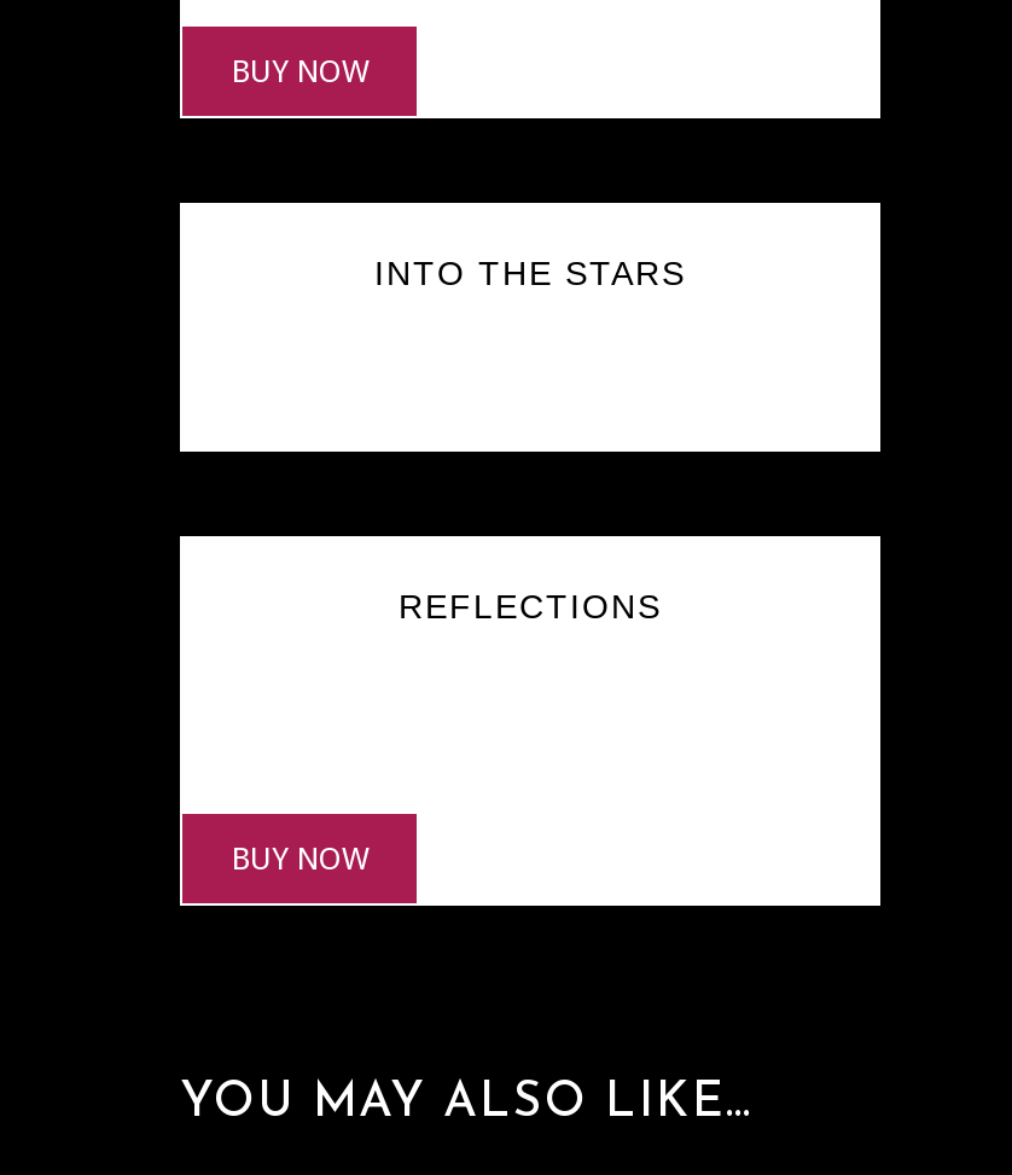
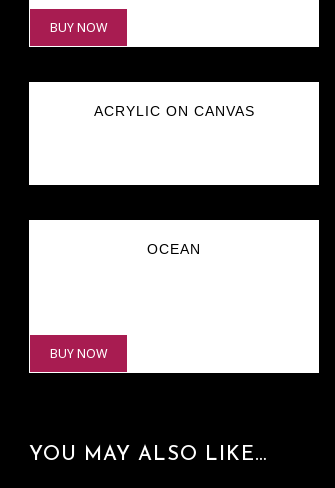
[374,254,686,293] INTO THE STARS -> [93,103,254,119] ACRYLIC ON CANVAS
[399,587,662,626] REFLECTIONS -> [147,241,201,257] OCEAN

